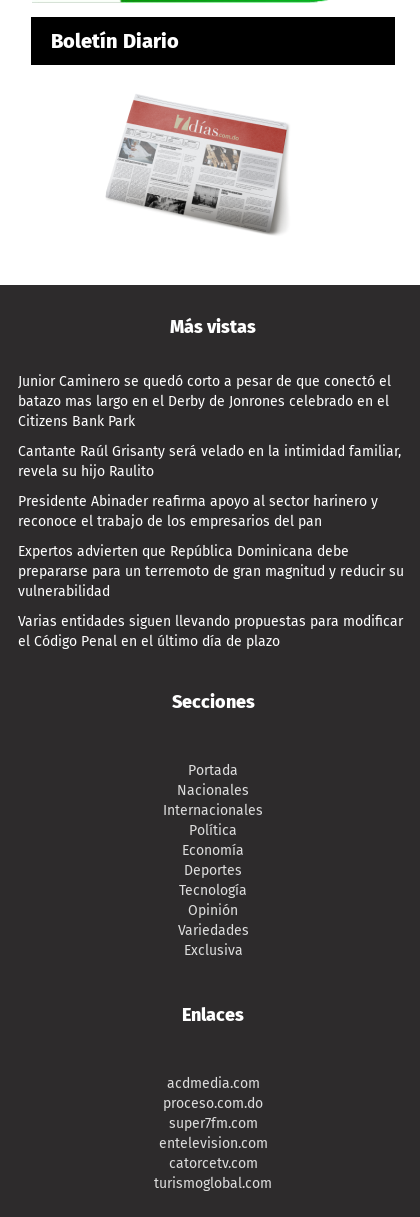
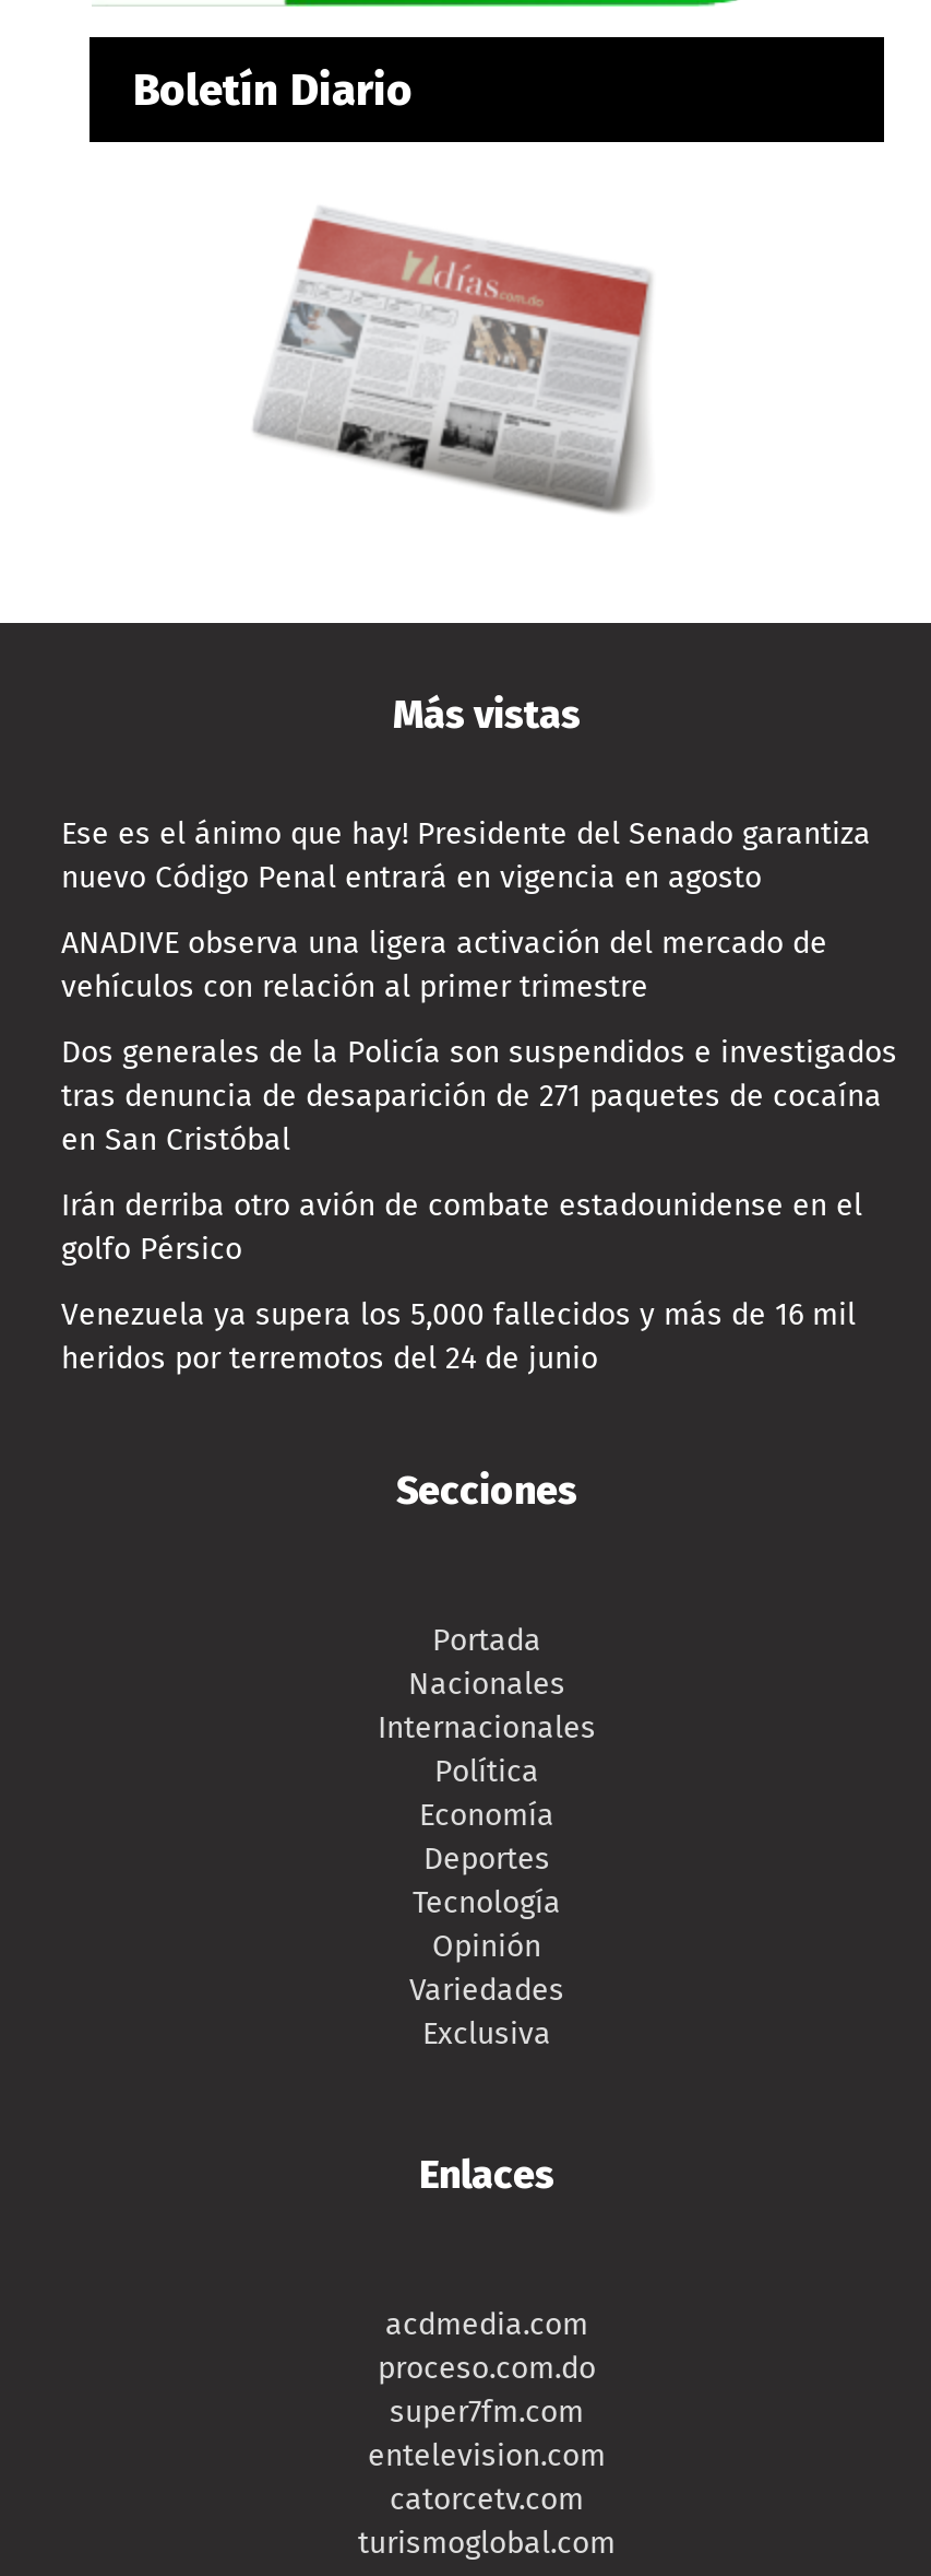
[18,373,391,430] Junior Caminero se quedó corto a pesar de que conectó el | batazo mas largo en el Derby de Jonrones celebrado en el | Citizens Bank Park -> [61,815,871,896] Ese es el ánimo que hay! Presidente del Senado garantiza | nuevo Código Penal entrará en vigencia en agosto
[18,443,401,480] Cantante Raúl Grisanty será velado en la intimidad familiar, | revela su hijo Raulito -> [61,924,827,1005] ANADIVE observa una ligera activación del mercado de | vehículos con relación al primer trimestre
[18,493,378,530] Presidente Abinader reafirma apoyo al sector harinero y | reconoce el trabajo de los empresarios del pan -> [61,1034,897,1158] Dos generales de la Policía son suspendidos e investigados | tras denuncia de desaparición de 271 paquetes de cocaína | en San Cristóbal
[18,543,404,600] Expertos advierten que República Dominicana debe | prepararse para un terremoto de gran magnitud y reducir su | vulnerabilidad -> [61,1187,862,1268] Irán derriba otro avión de combate estadounidense en el | golfo Pérsico
[18,613,403,650] Varias entidades siguen llevando propuestas para modificar | el Código Penal en el último día de plazo -> [61,1296,856,1377] Venezuela ya supera los 5,000 fallecidos y más de 16 mil | heridos por terremotos del 24 de junio

